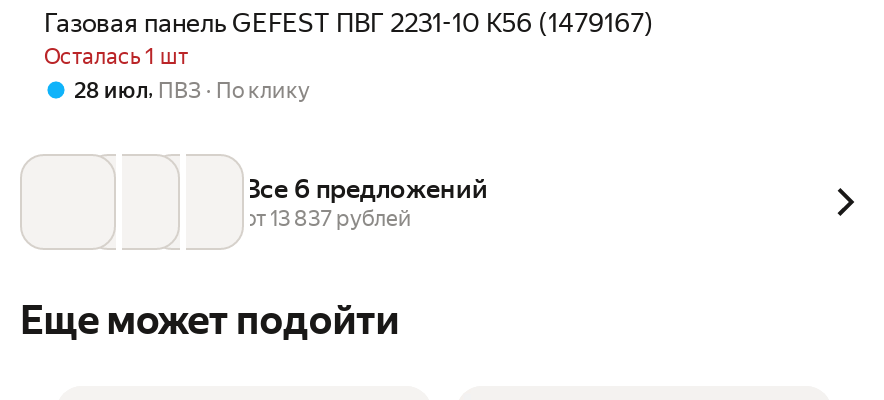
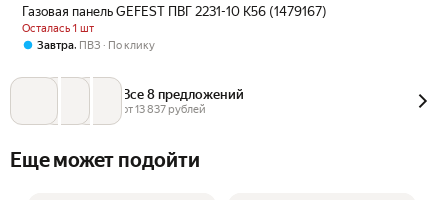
[74,76,310,103] 28 июл, ПВЗ По клику -> [37,38,155,52] Завтра, ПВЗ По клику
[244,174,488,204] Все 6 предложений -> [122,87,244,102] Все 8 предложений

